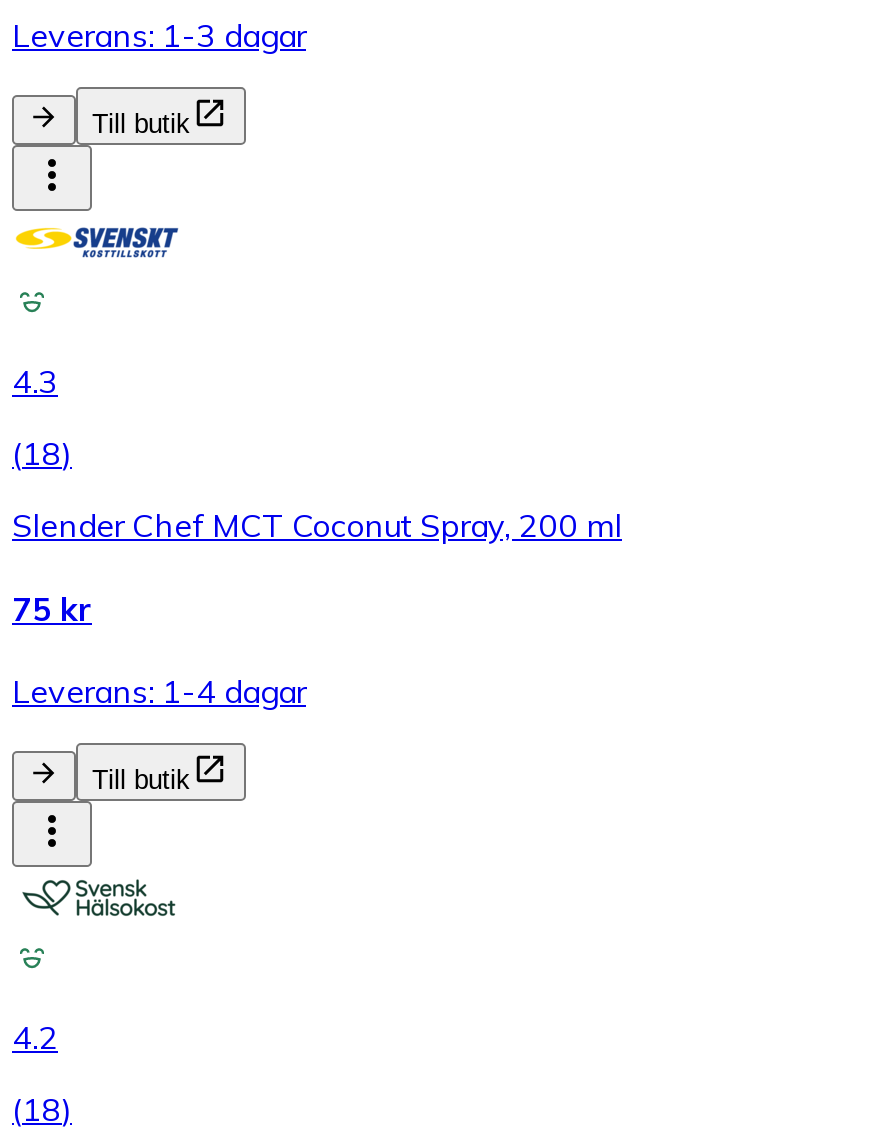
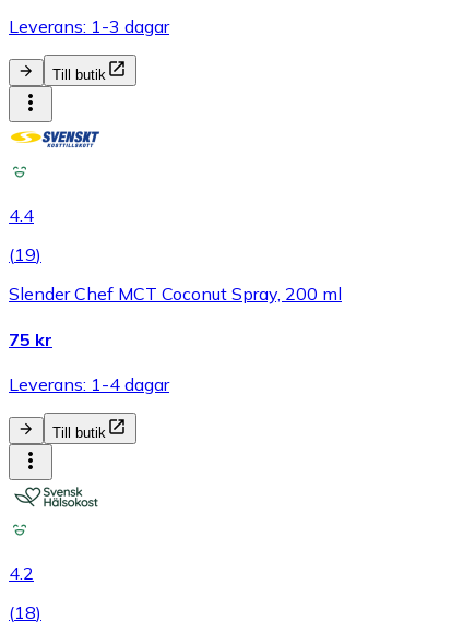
[12,362,58,402] 4.3 -> [9,205,34,226] 4.4
[12,434,72,474] (18) -> [9,244,41,266] (19)

